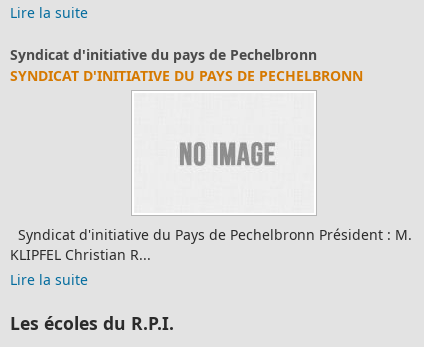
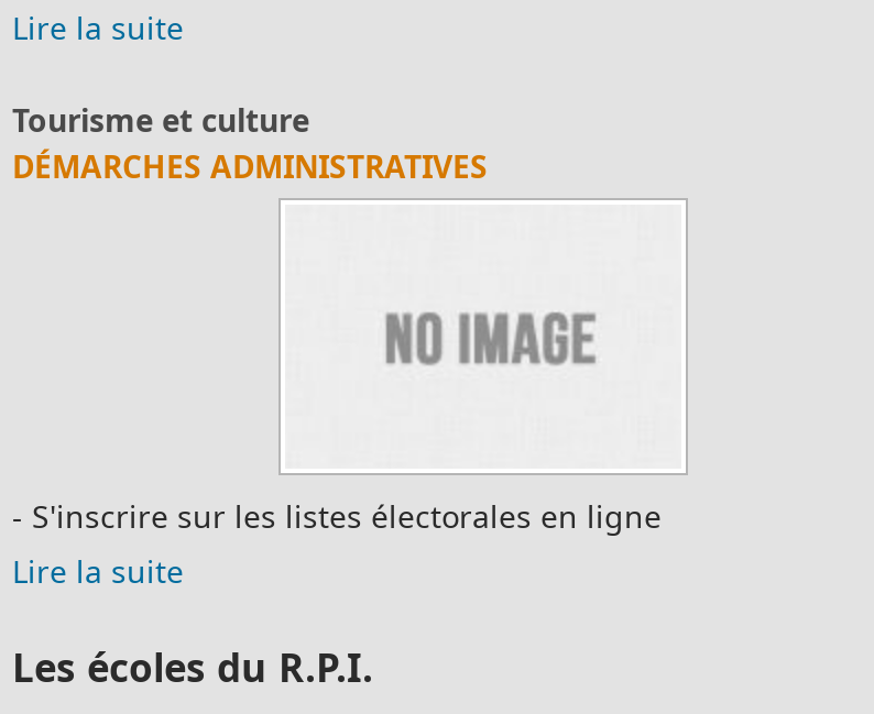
[10,45,363,85] Syndicat d'initiative du pays de Pechelbronn | SYNDICAT D'INITIATIVE DU PAYS DE PECHELBRONN -> [12,99,488,187] Tourisme et culture | DÉMARCHES ADMINISTRATIVES
[10,225,412,264] Syndicat d'initiative du Pays de Pechelbronn Président : M. | KLIPFEL Christian R... -> [12,496,679,537] - S'inscrire sur les listes électorales en ligne

